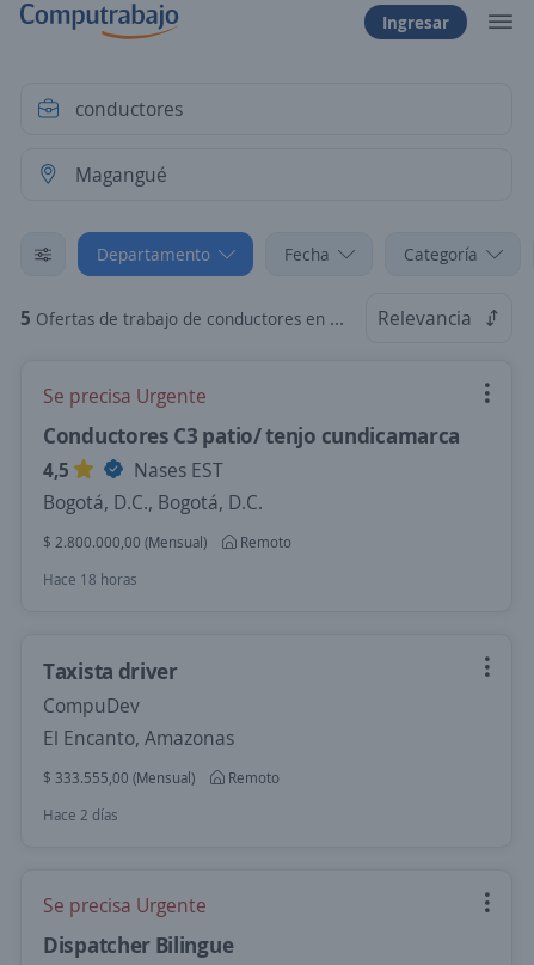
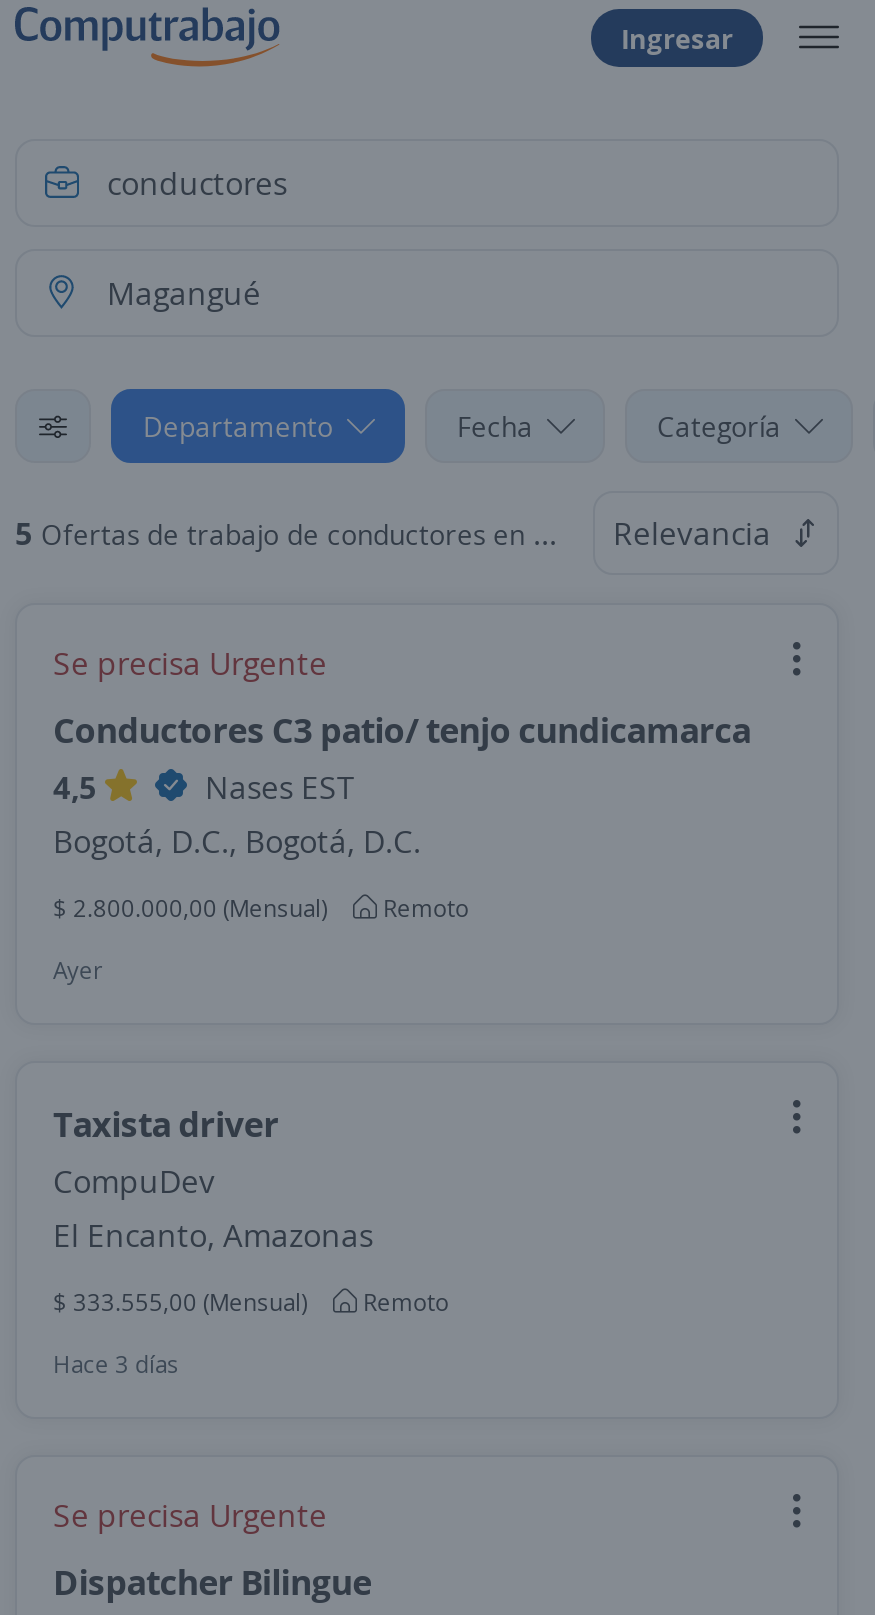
[43,569,137,590] Hace 18 horas -> [53,953,103,987] Ayer
[43,805,118,825] Hace 2 días -> [53,1347,179,1381] Hace 3 días

